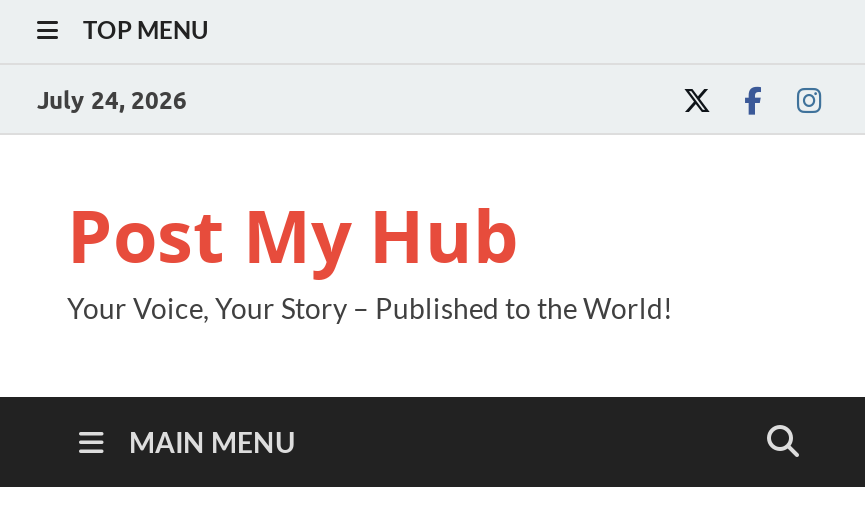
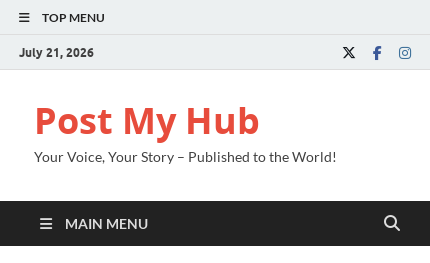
[37,84,187,114] July 24, 2026 -> [19,44,94,59] July 21, 2026

